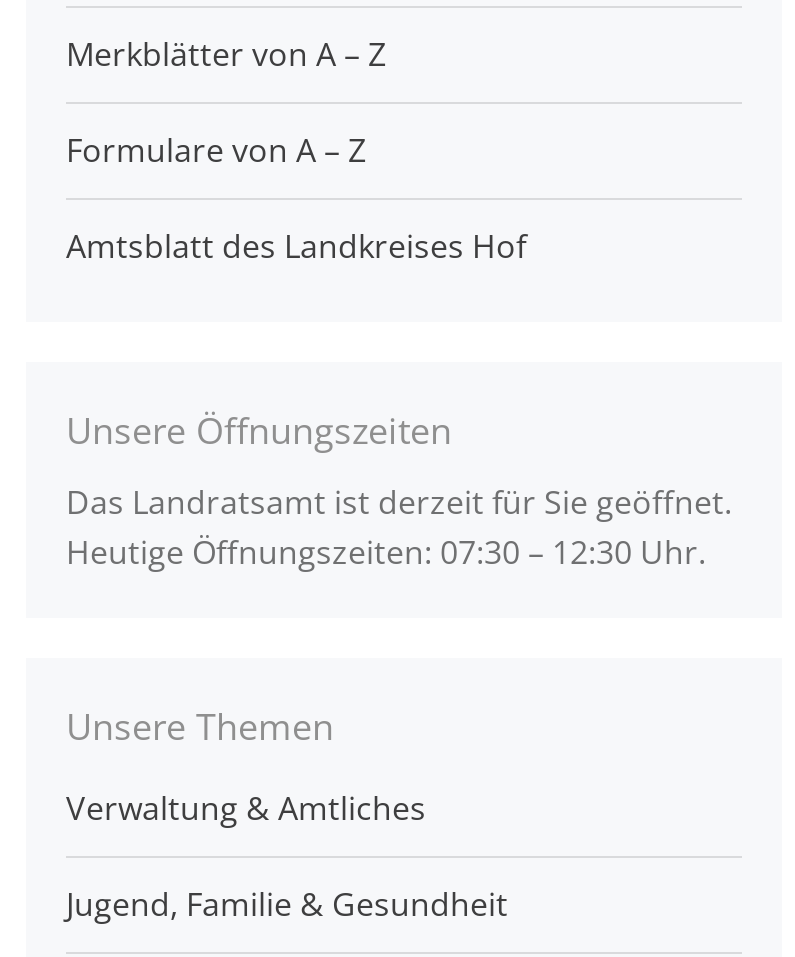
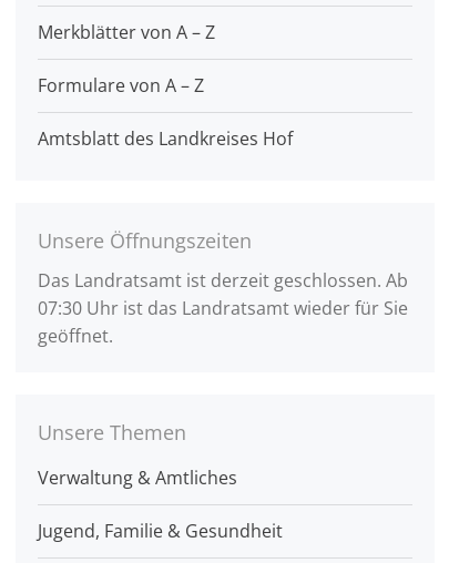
[66,480,732,574] Das Landratsamt ist derzeit für Sie geöffnet. | Heutige Öffnungszeiten: 07:30 – 12:30 Uhr. -> [38,268,408,348] Das Landratsamt ist derzeit geschlossen. Ab | 07:30 Uhr ist das Landratsamt wieder für Sie | geöffnet.

